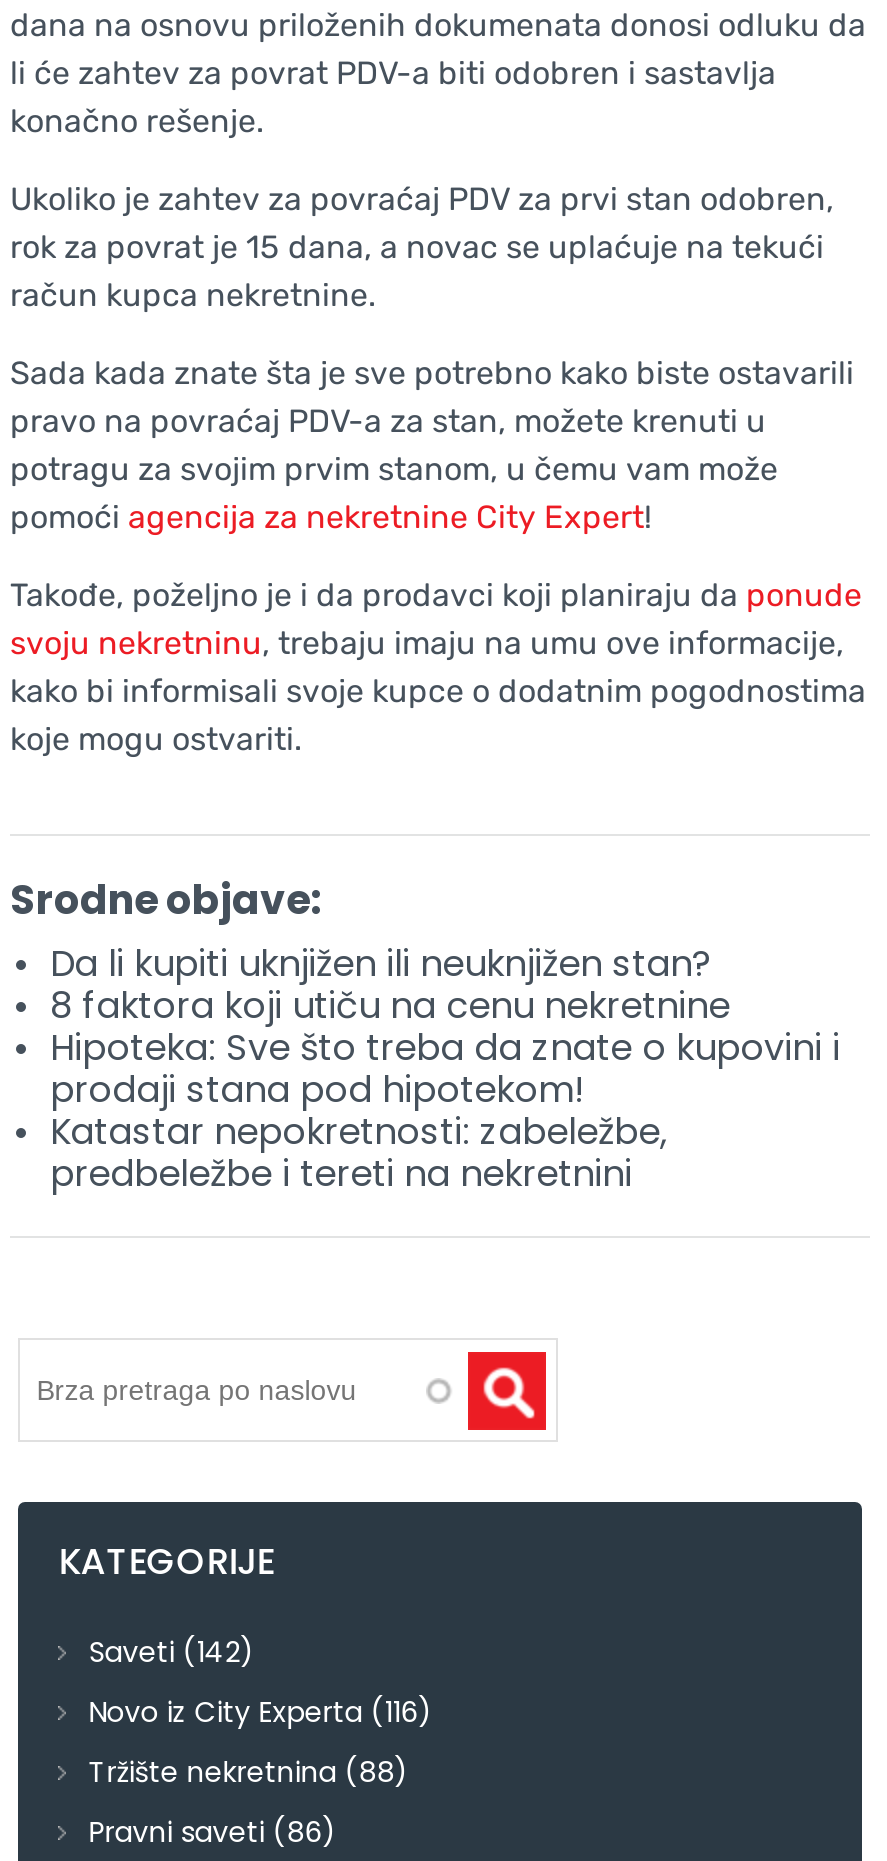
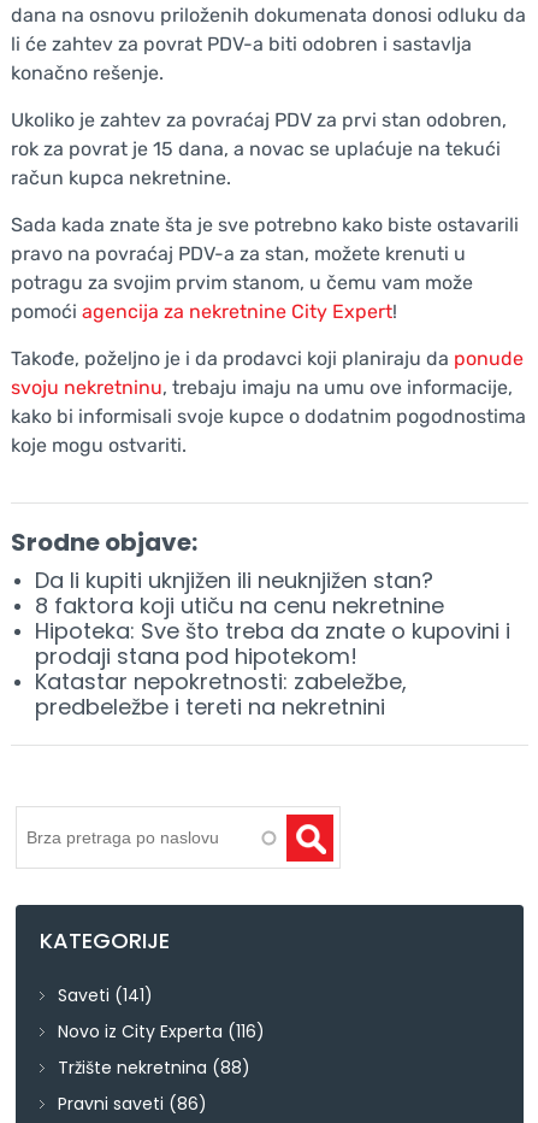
[88,1632,254,1672] Saveti (142) -> [58,983,153,1007] Saveti (141)

